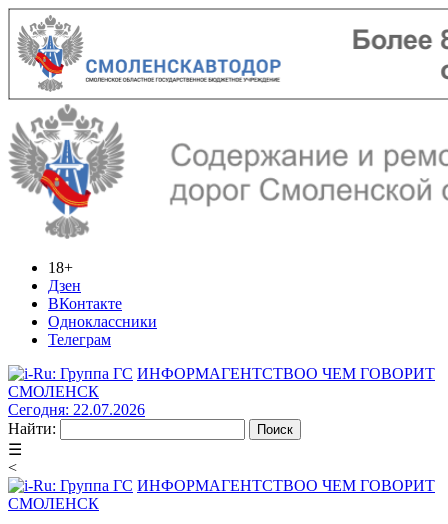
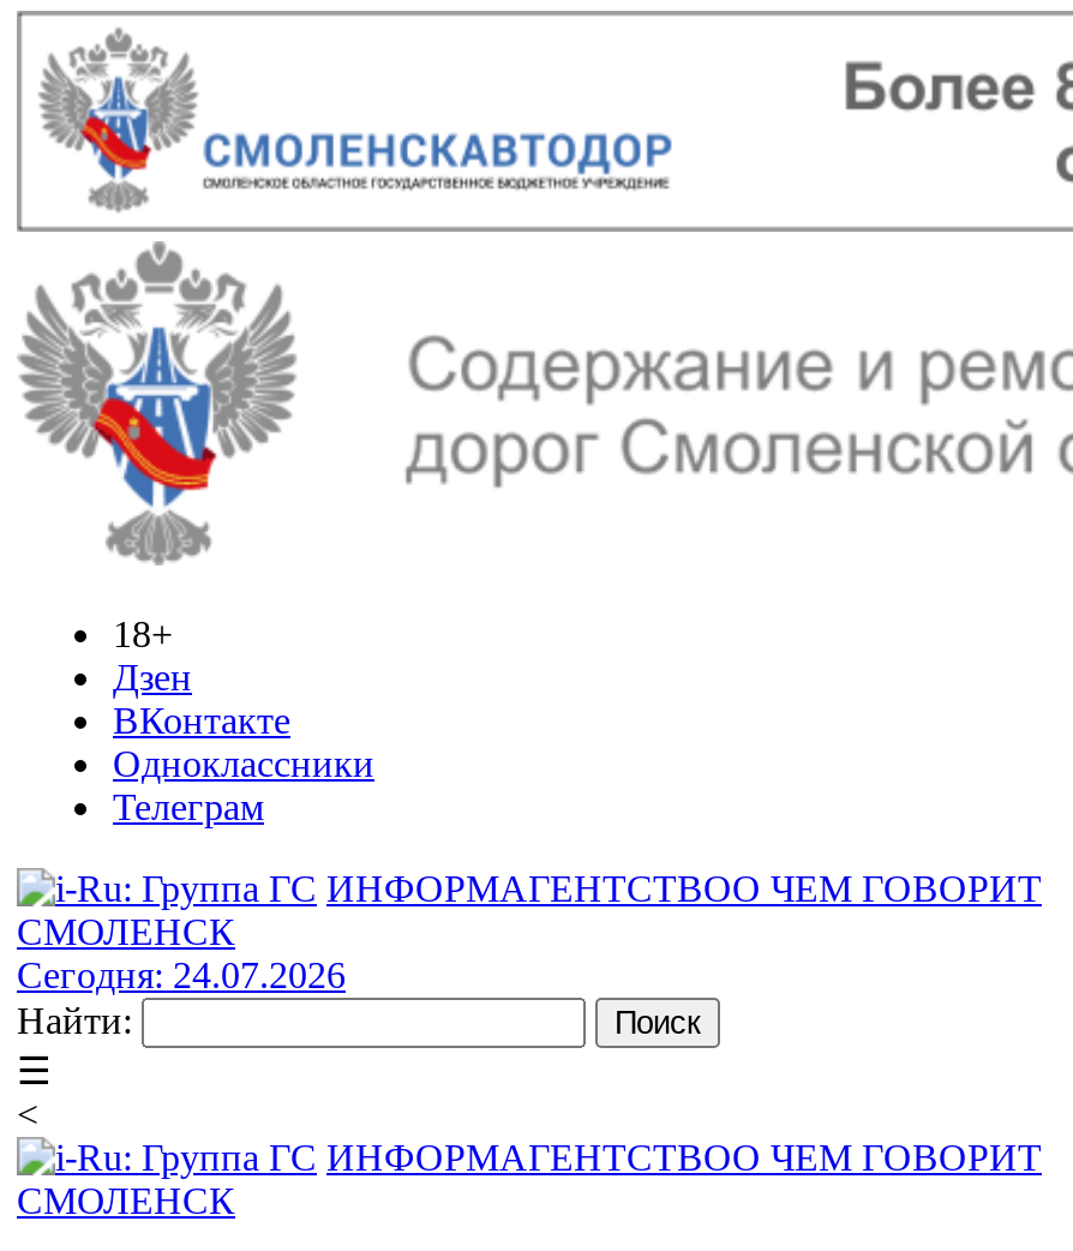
[8,401,145,418] Сегодня: 22.07.2026 -> [17,954,346,995] Сегодня: 24.07.2026

